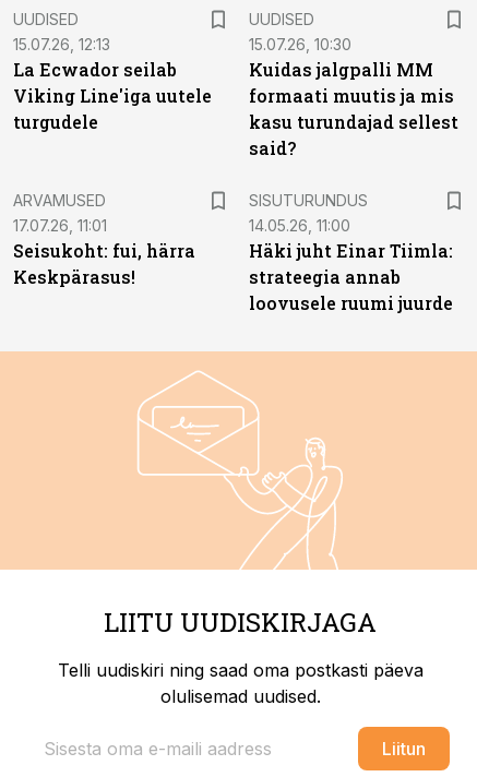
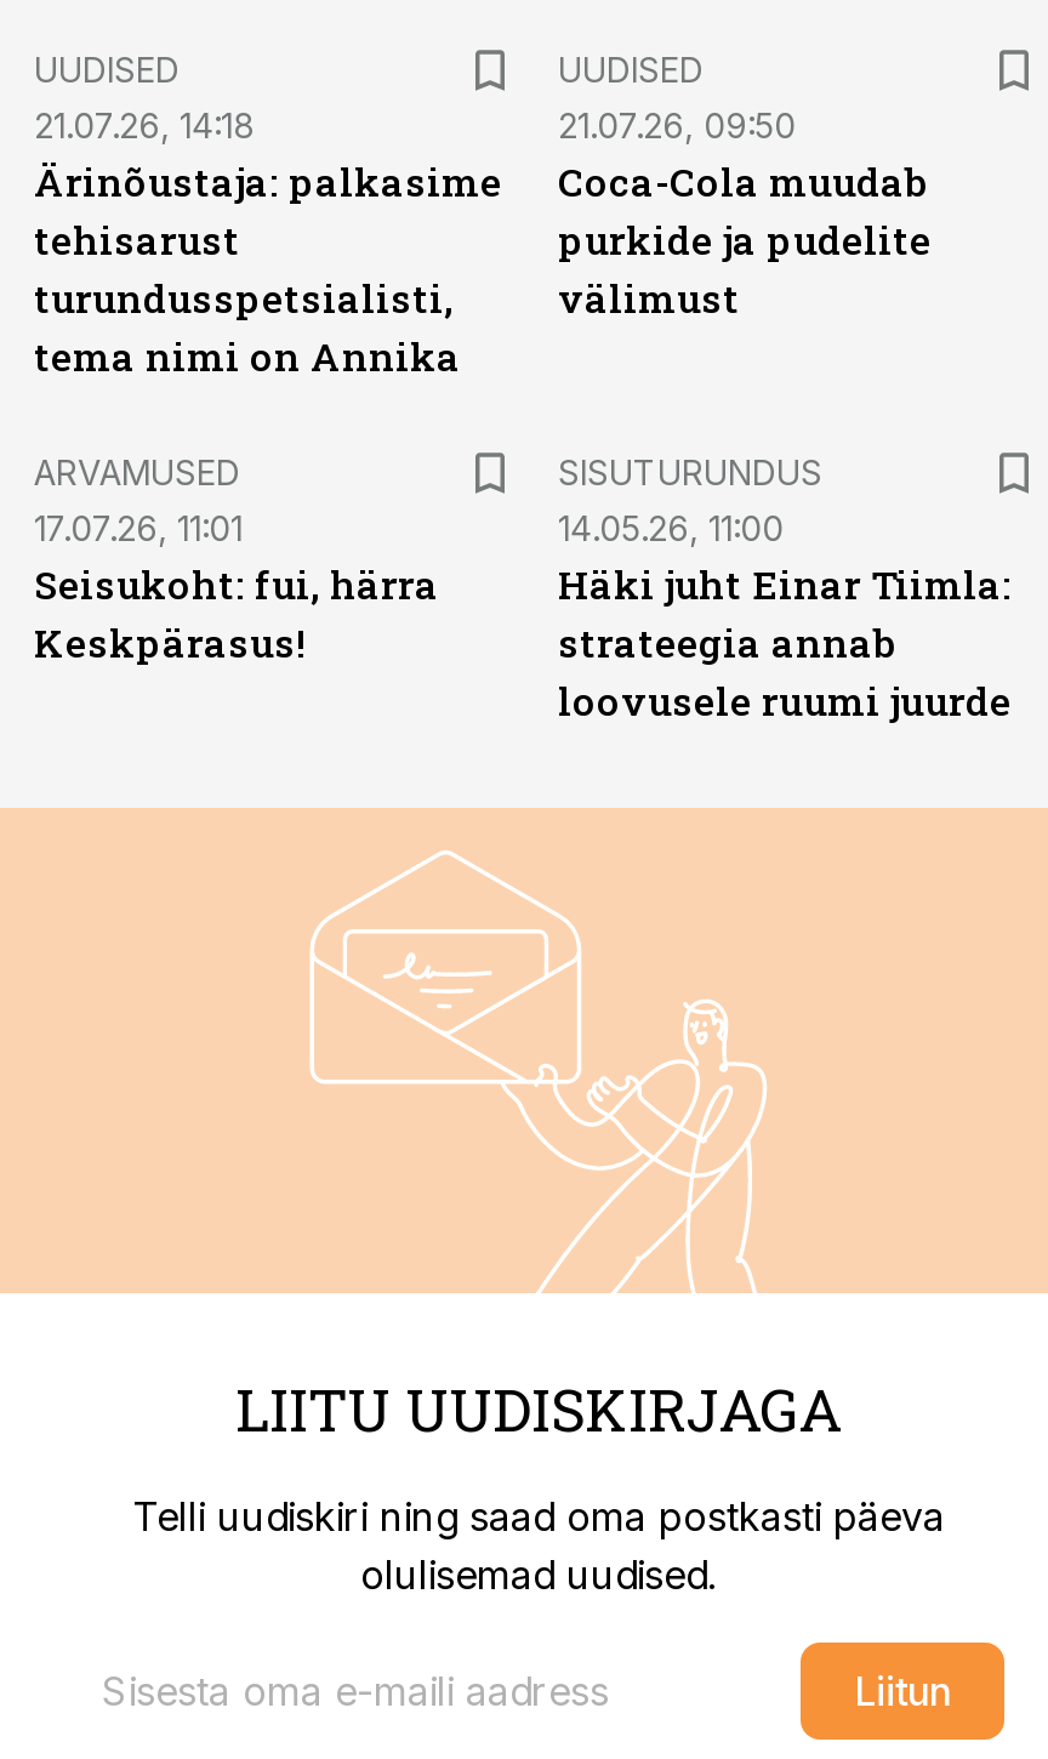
[13,35,212,133] 15.07.26, 12:13 | La Ecwador seilab | Viking Line'iga uutele | turgudele -> [34,104,502,381] 21.07.26, 14:18 | Ärinõustaja: palkasime | tehisarust | turundusspetsialisti, | tema nimi on Annika
[249,35,458,159] 15.07.26, 10:30 | Kuidas jalgpalli MM | formaati muutis ja mis | kasu turundajad sellest | said? -> [558,104,932,323] 21.07.26, 09:50 | Coca-Cola muudab | purkide ja pudelite | välimust

